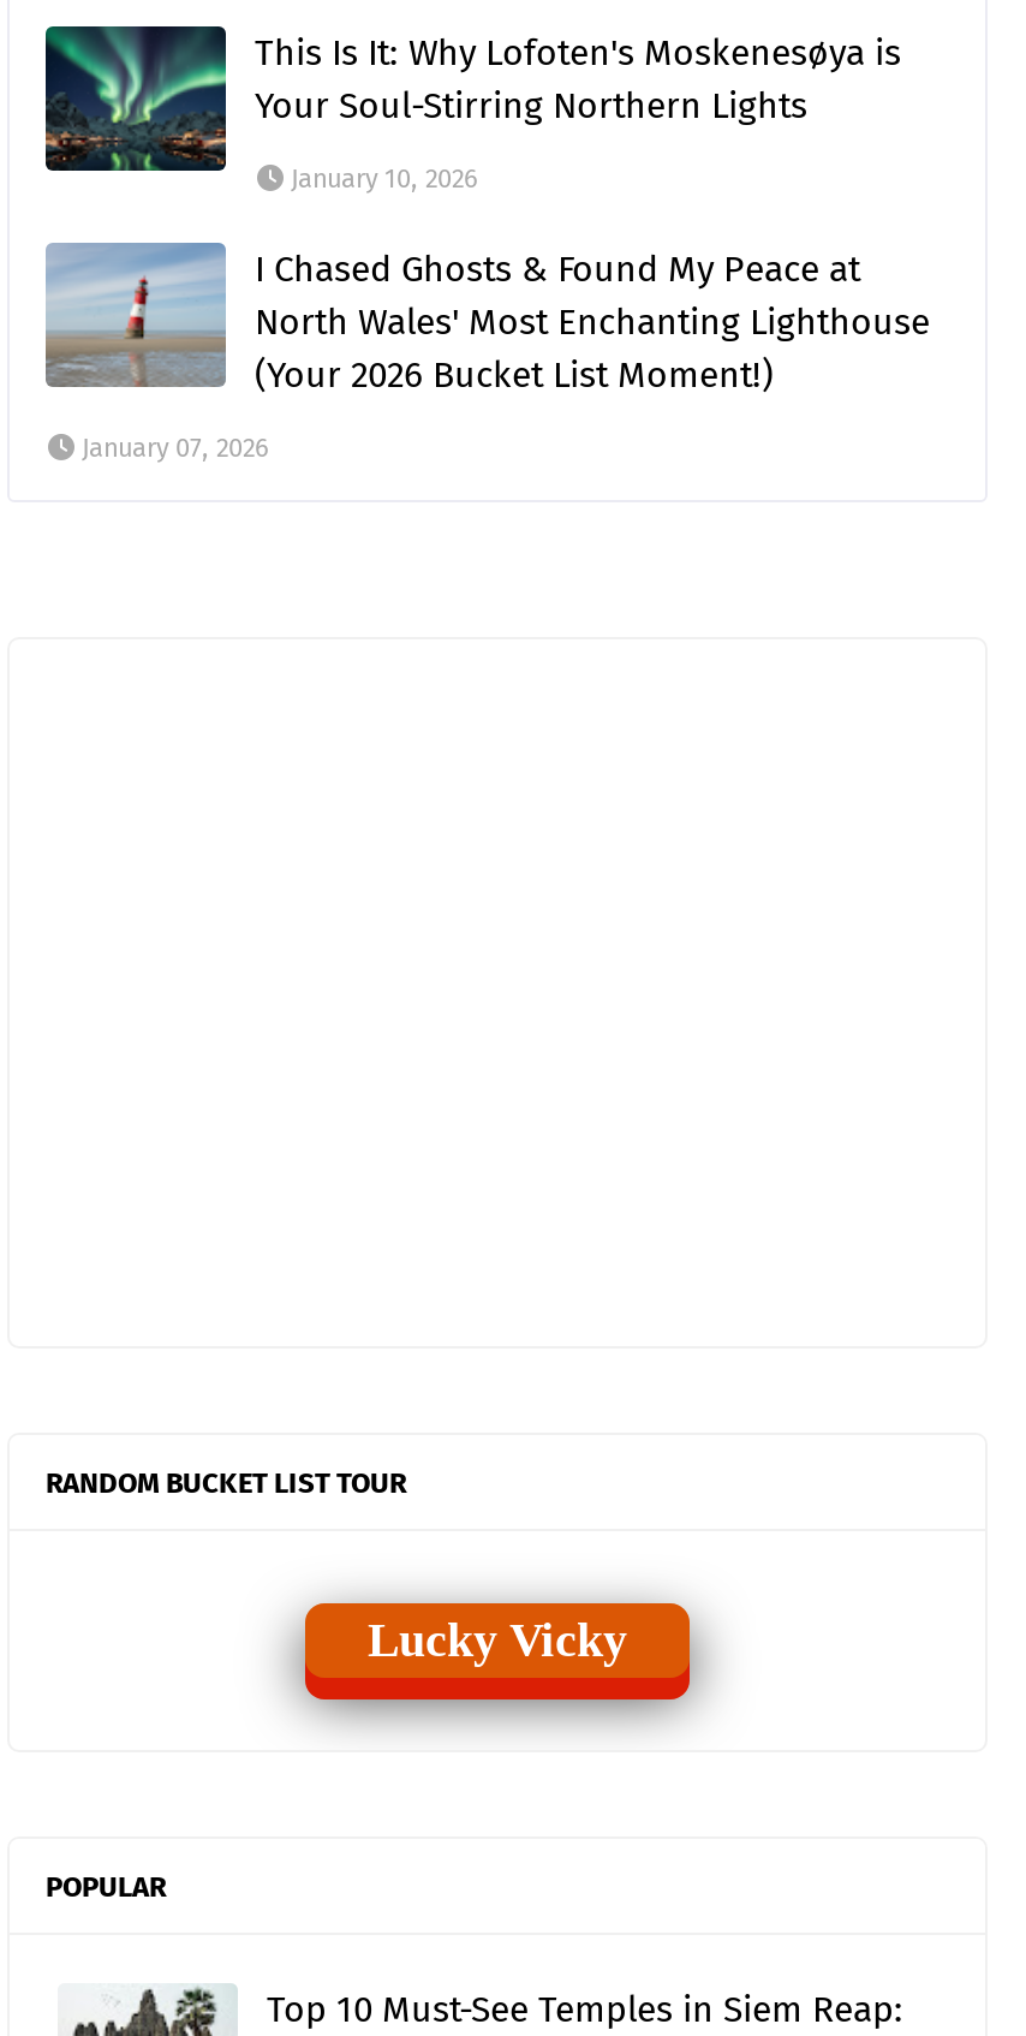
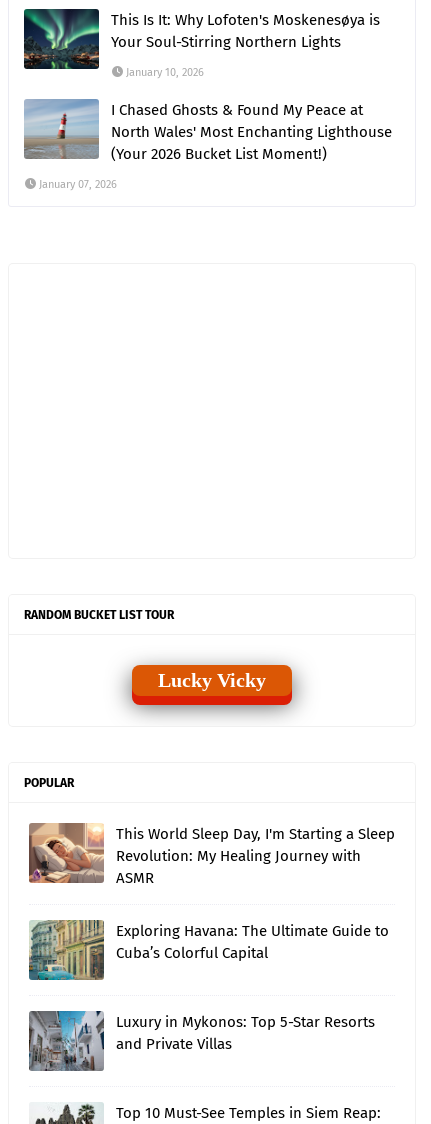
none -> [28,822,395,962] [image] | This World Sleep Day, I'm Starting a Sleep | Revolution: My Healing Journey with | ASMR | Exploring Havana: The Ultimate Guide to | Cuba’s Colorful Capital
none -> [28,1010,375,1072] [image] | Luxury in Mykonos: Top 5-Star Resorts | and Private Villas
none -> [28,919,105,981] [image]

